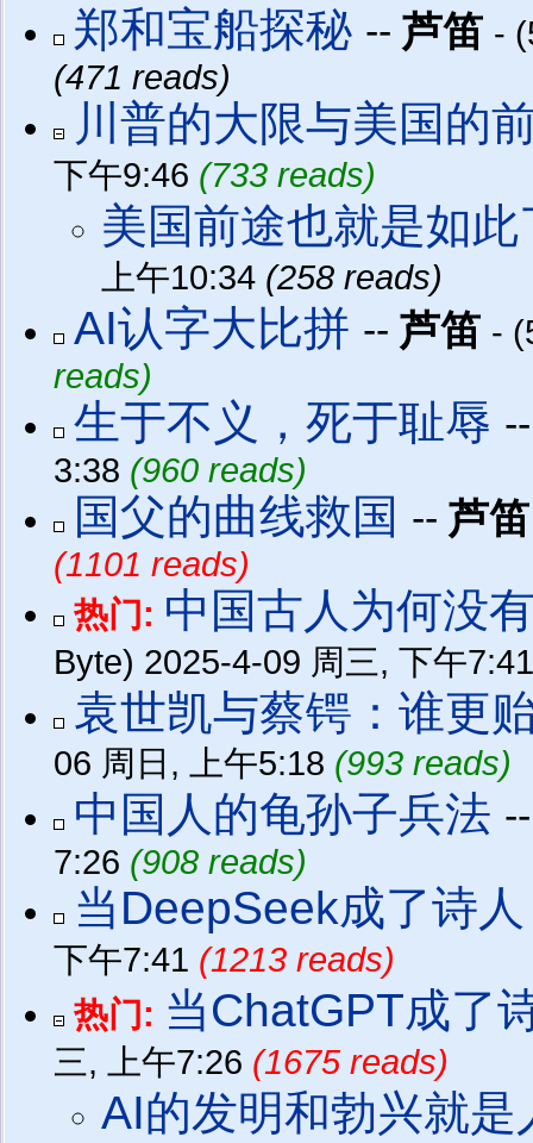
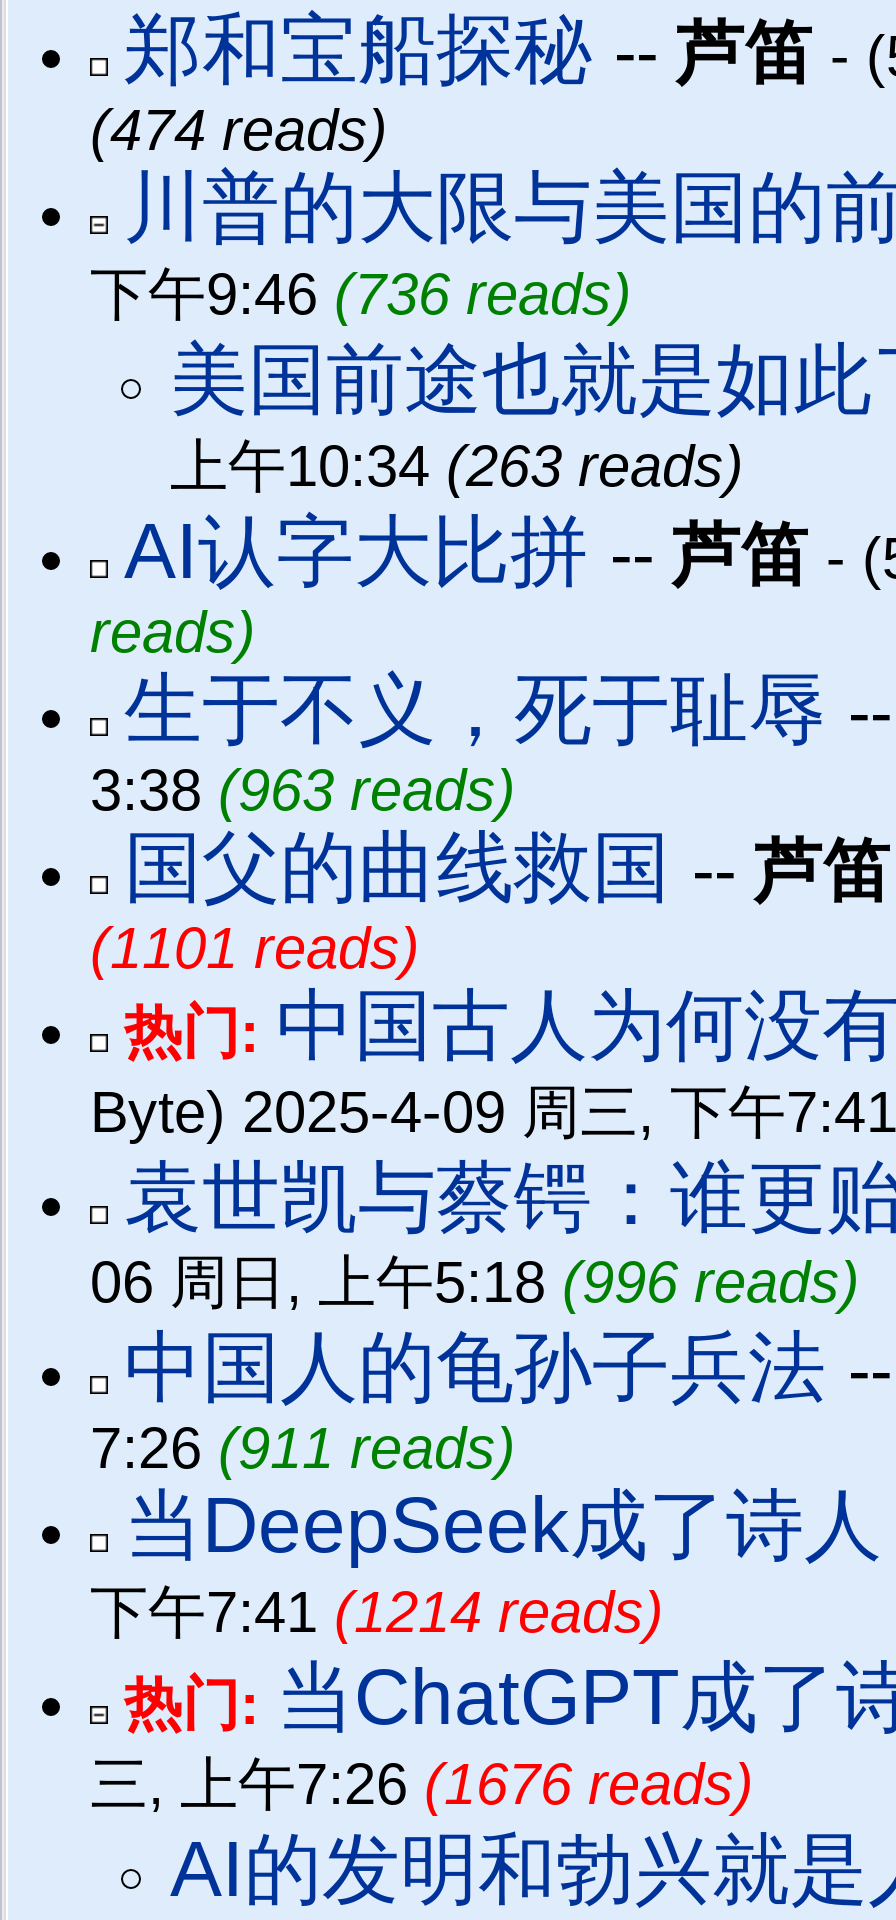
[54,58,231,96] (471 reads) -> [90,98,388,162] (474 reads)
[54,156,376,194] 下午9:46 (733 reads) -> [90,262,632,326] 下午9:46 (736 reads)
[101,258,443,296] 上午10:34 (258 reads) -> [170,434,744,498] 上午10:34 (263 reads)
[54,451,307,489] 3:38 (960 reads) -> [90,758,516,822] 3:38 (963 reads)
[54,744,512,782] 06 周日, 上午5:18 (993 reads) -> [90,1250,860,1314] 06 周日, 上午5:18 (996 reads)
[54,843,307,881] 7:26 (908 reads) -> [90,1416,516,1480] 7:26 (911 reads)
[54,941,395,979] 下午7:41 (1213 reads) -> [90,1580,664,1644] 下午7:41 (1214 reads)
[54,1043,449,1081] 三, 上午7:26 (1675 reads) -> [90,1752,754,1816] 三, 上午7:26 (1676 reads)

